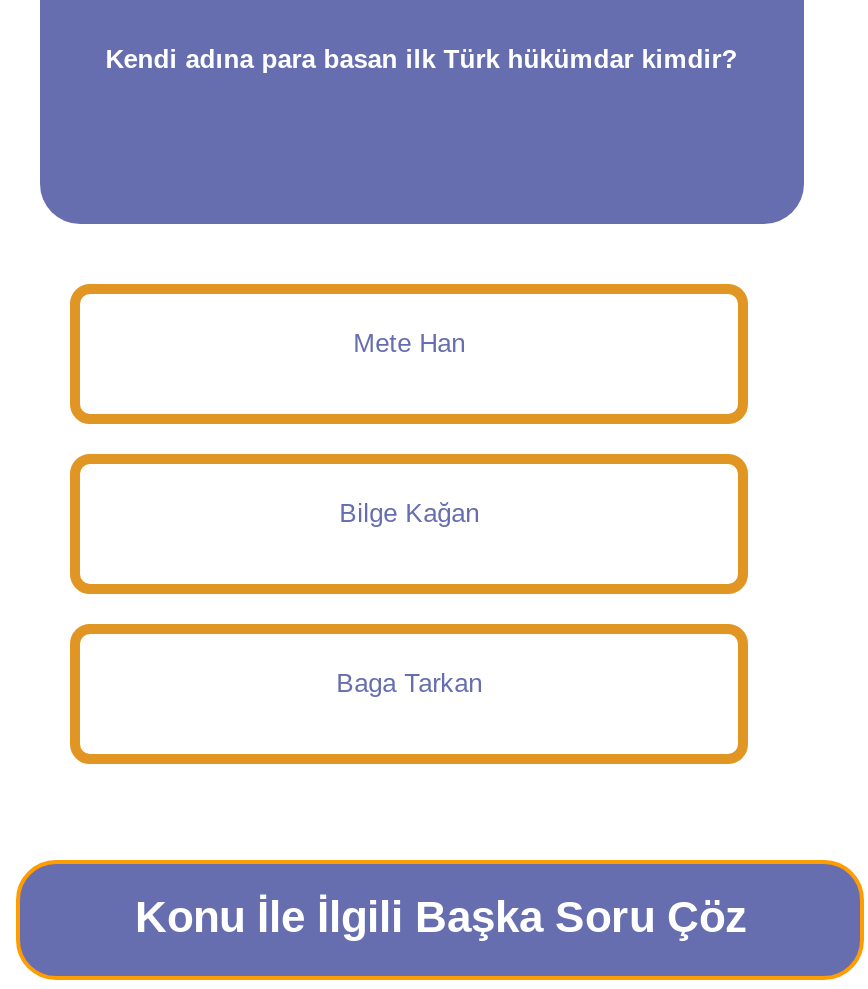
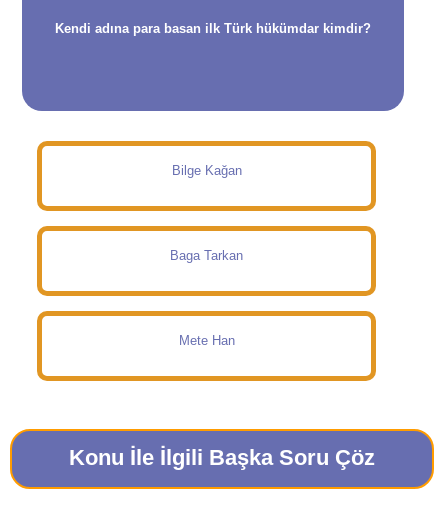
moved [353,328,465,358] -> [179,333,235,348]: Mete Han
moved [336,498,482,698] -> [170,163,243,263]: Bilge Kağan | Baga Tarkan

